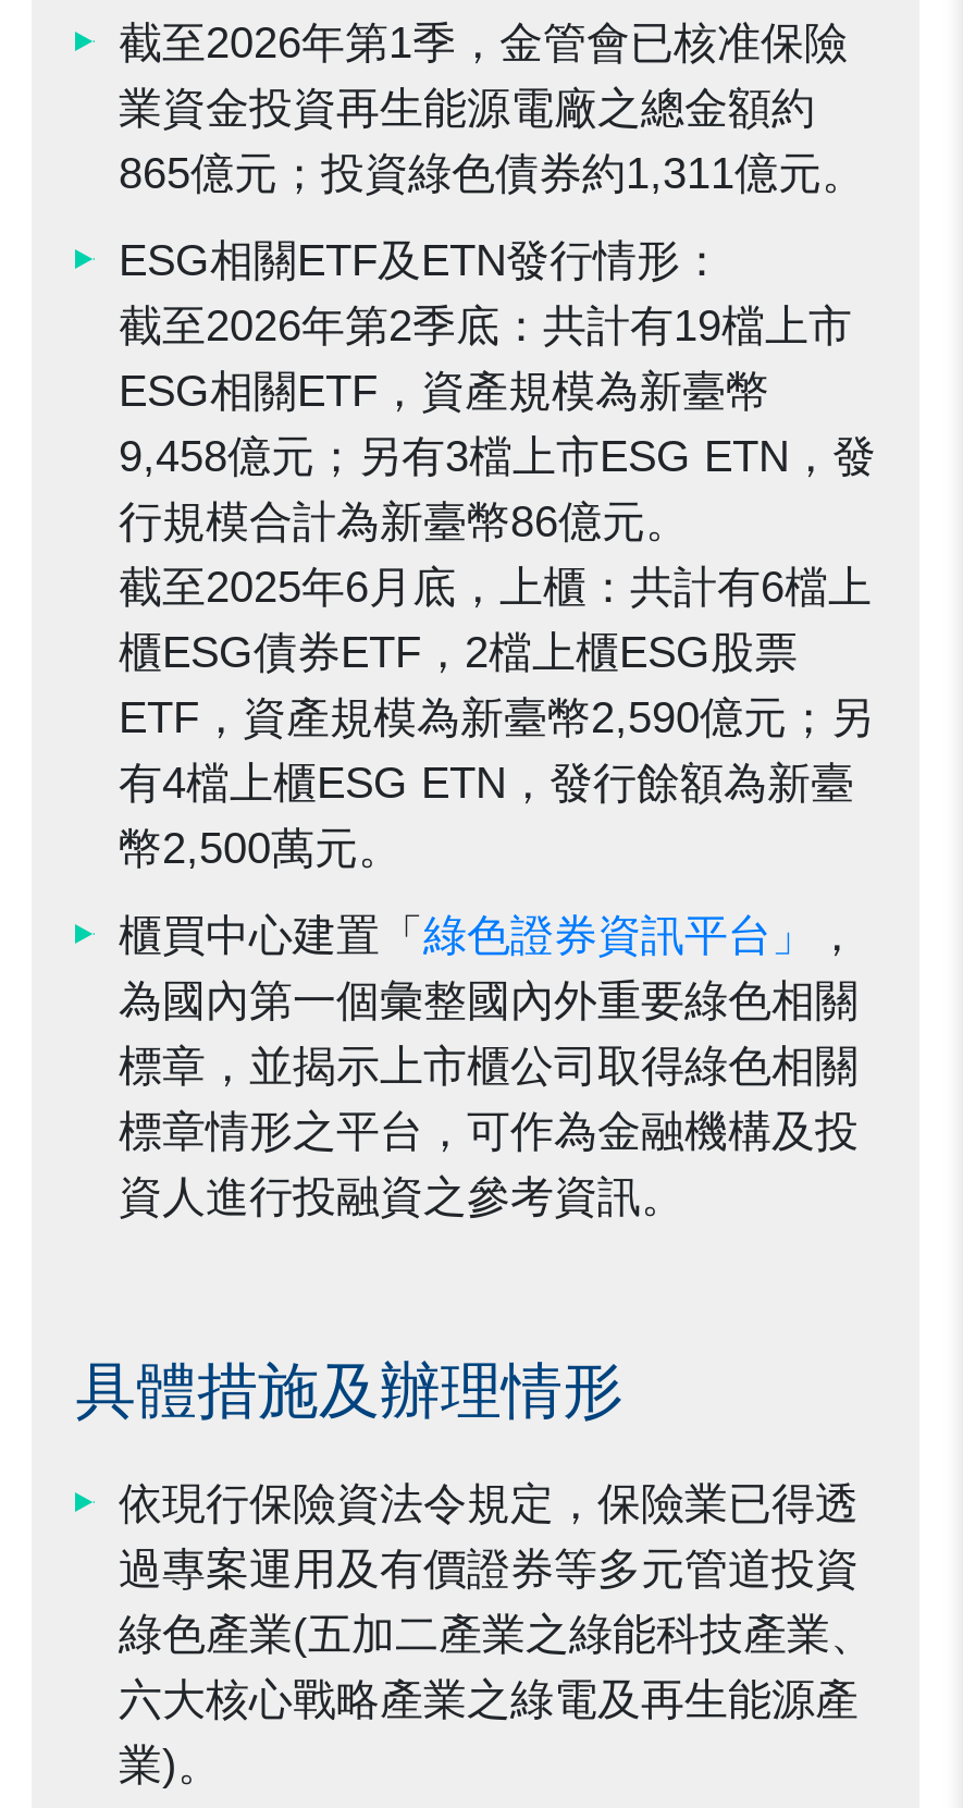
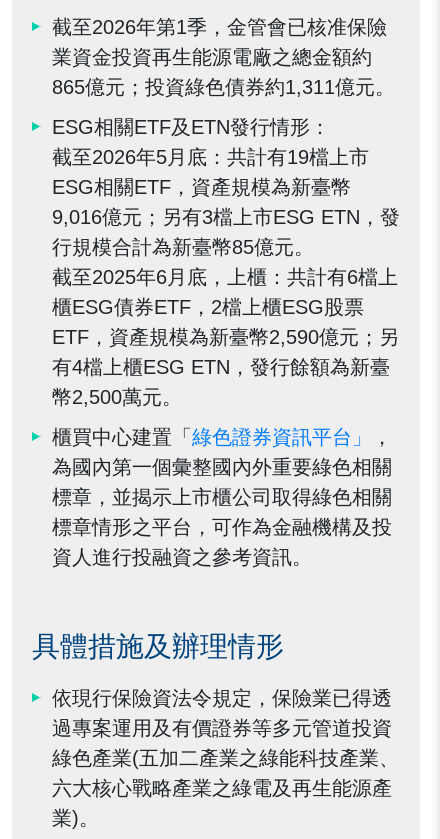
[119,302,852,349] 截至2026年第2季底：共計有19檔上市 -> [52,146,369,168] 截至2026年5月底：共計有19檔上市
[119,432,876,480] 9,458億元；另有3檔上市ESG ETN，發 -> [52,206,400,228] 9,016億元；另有3檔上市ESG ETN，發
[119,497,689,545] 行規模合計為新臺幣86億元。 -> [52,236,314,258] 行規模合計為新臺幣85億元。

